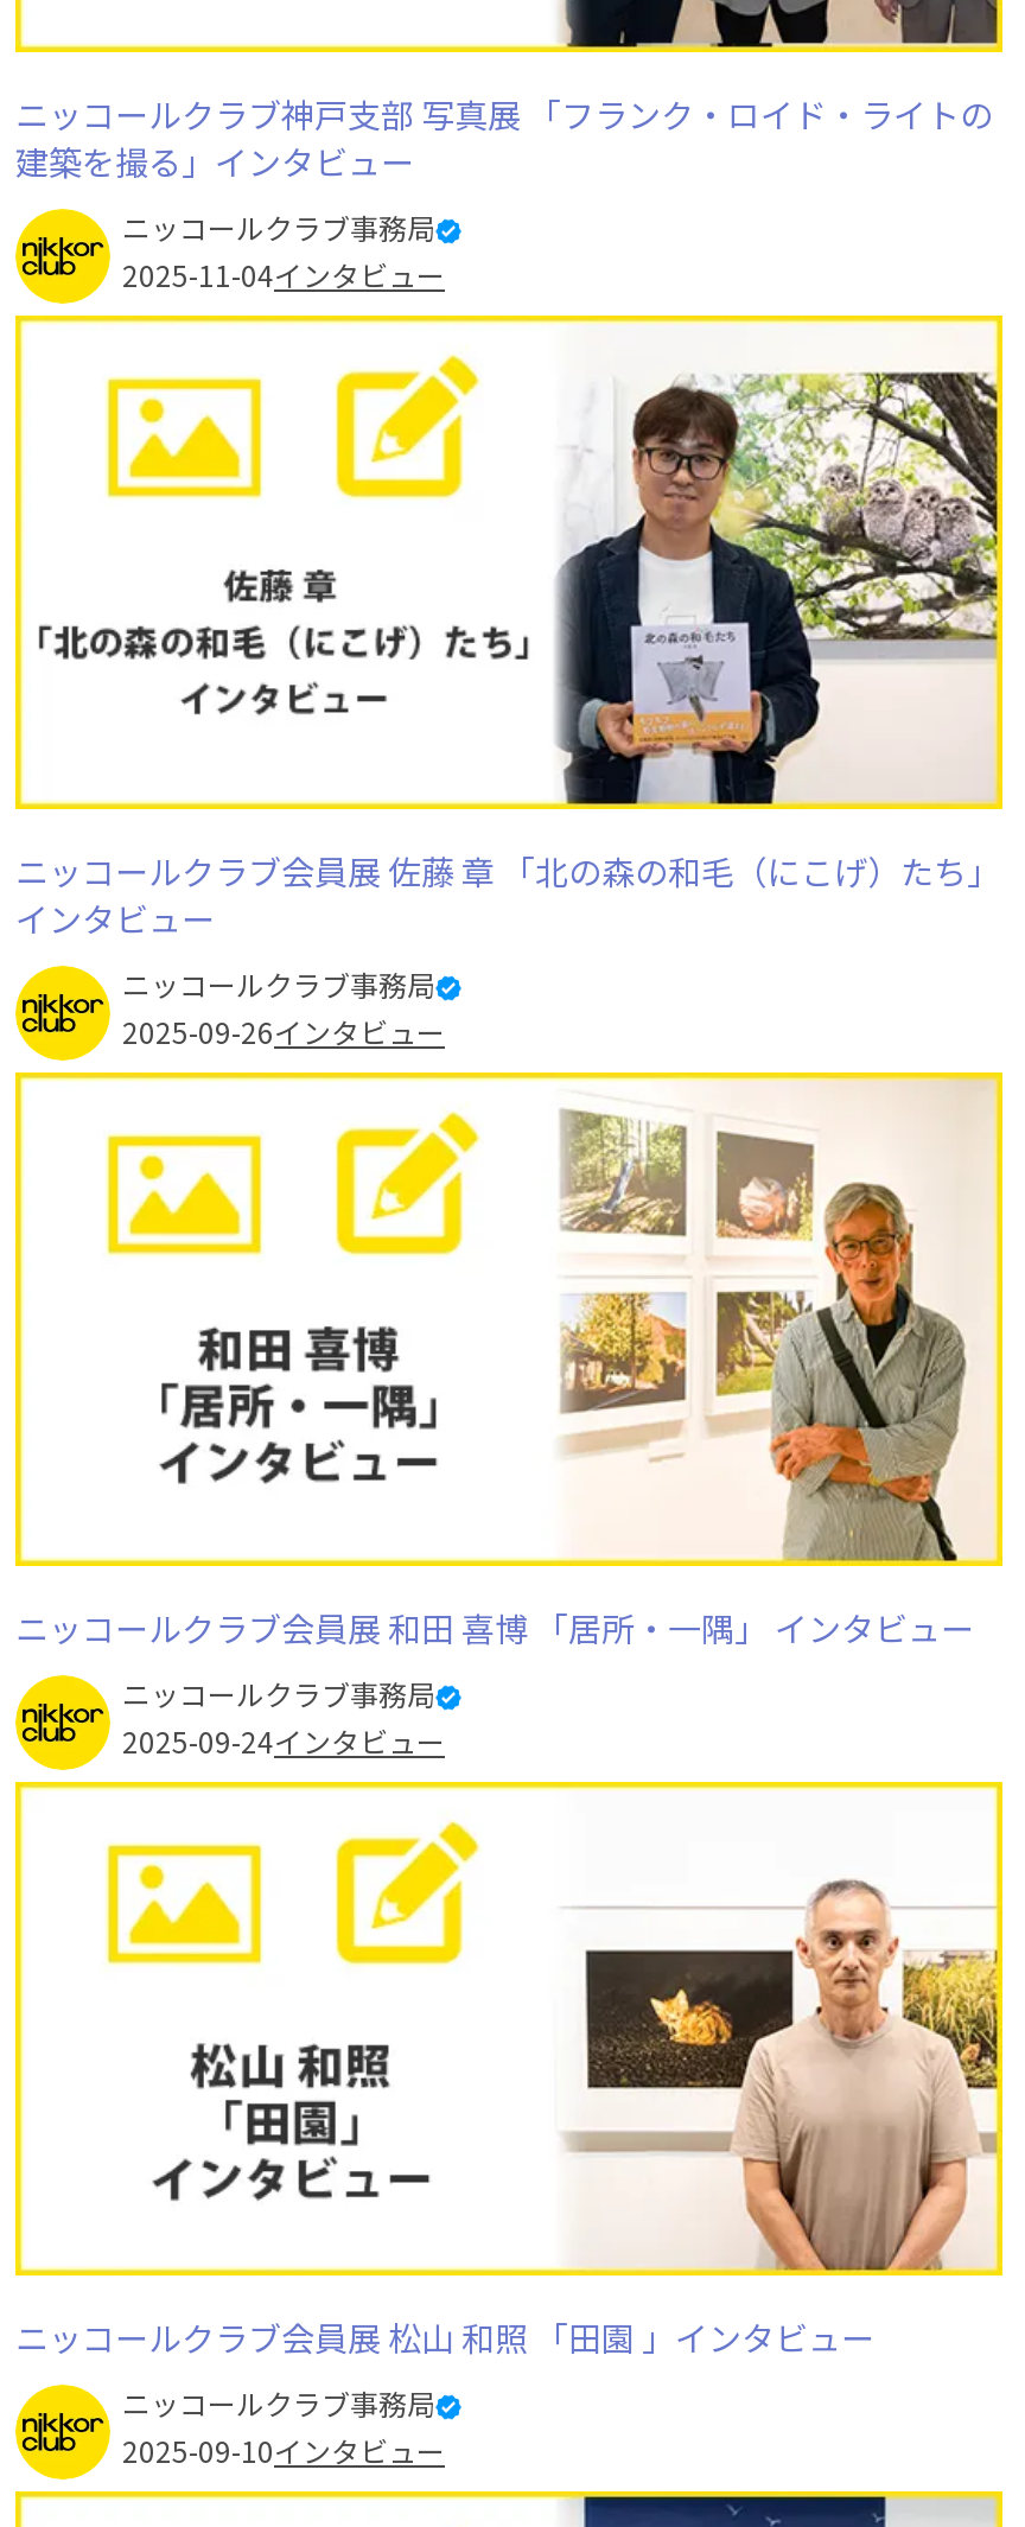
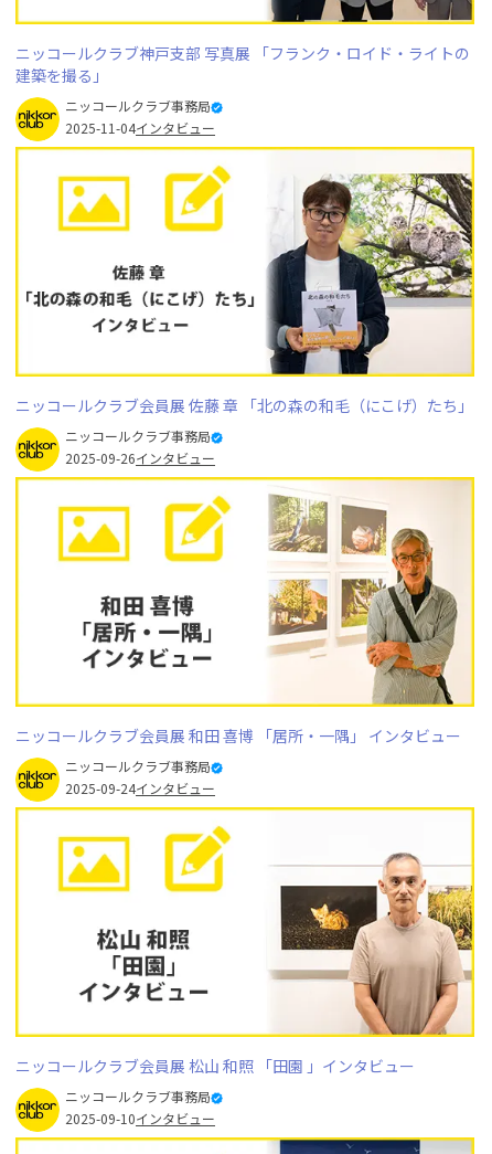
[15,137,414,184] 建築を撮る」インタビュー -> [15,64,108,86] 建築を撮る」
[15,894,215,941] インタビュー -> none

